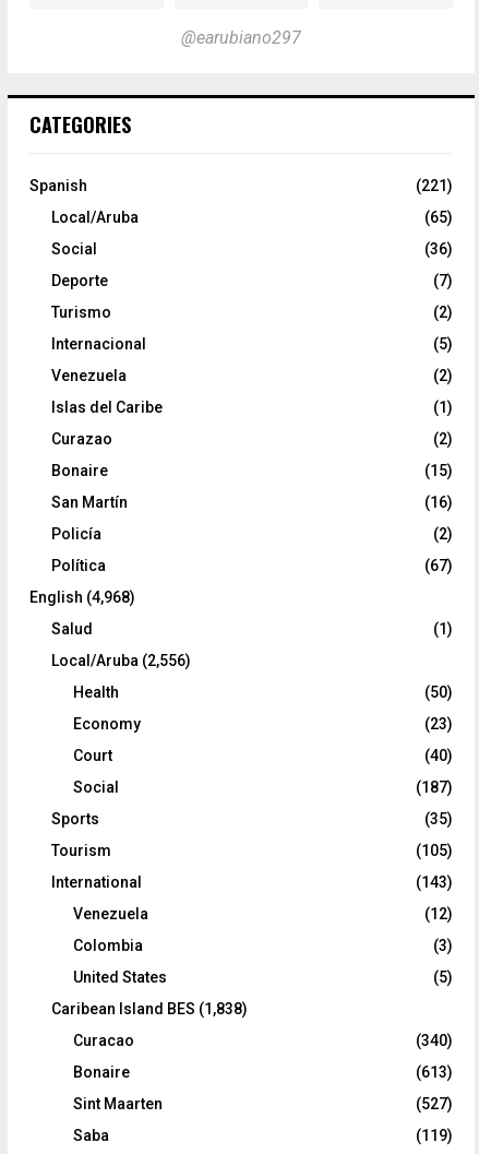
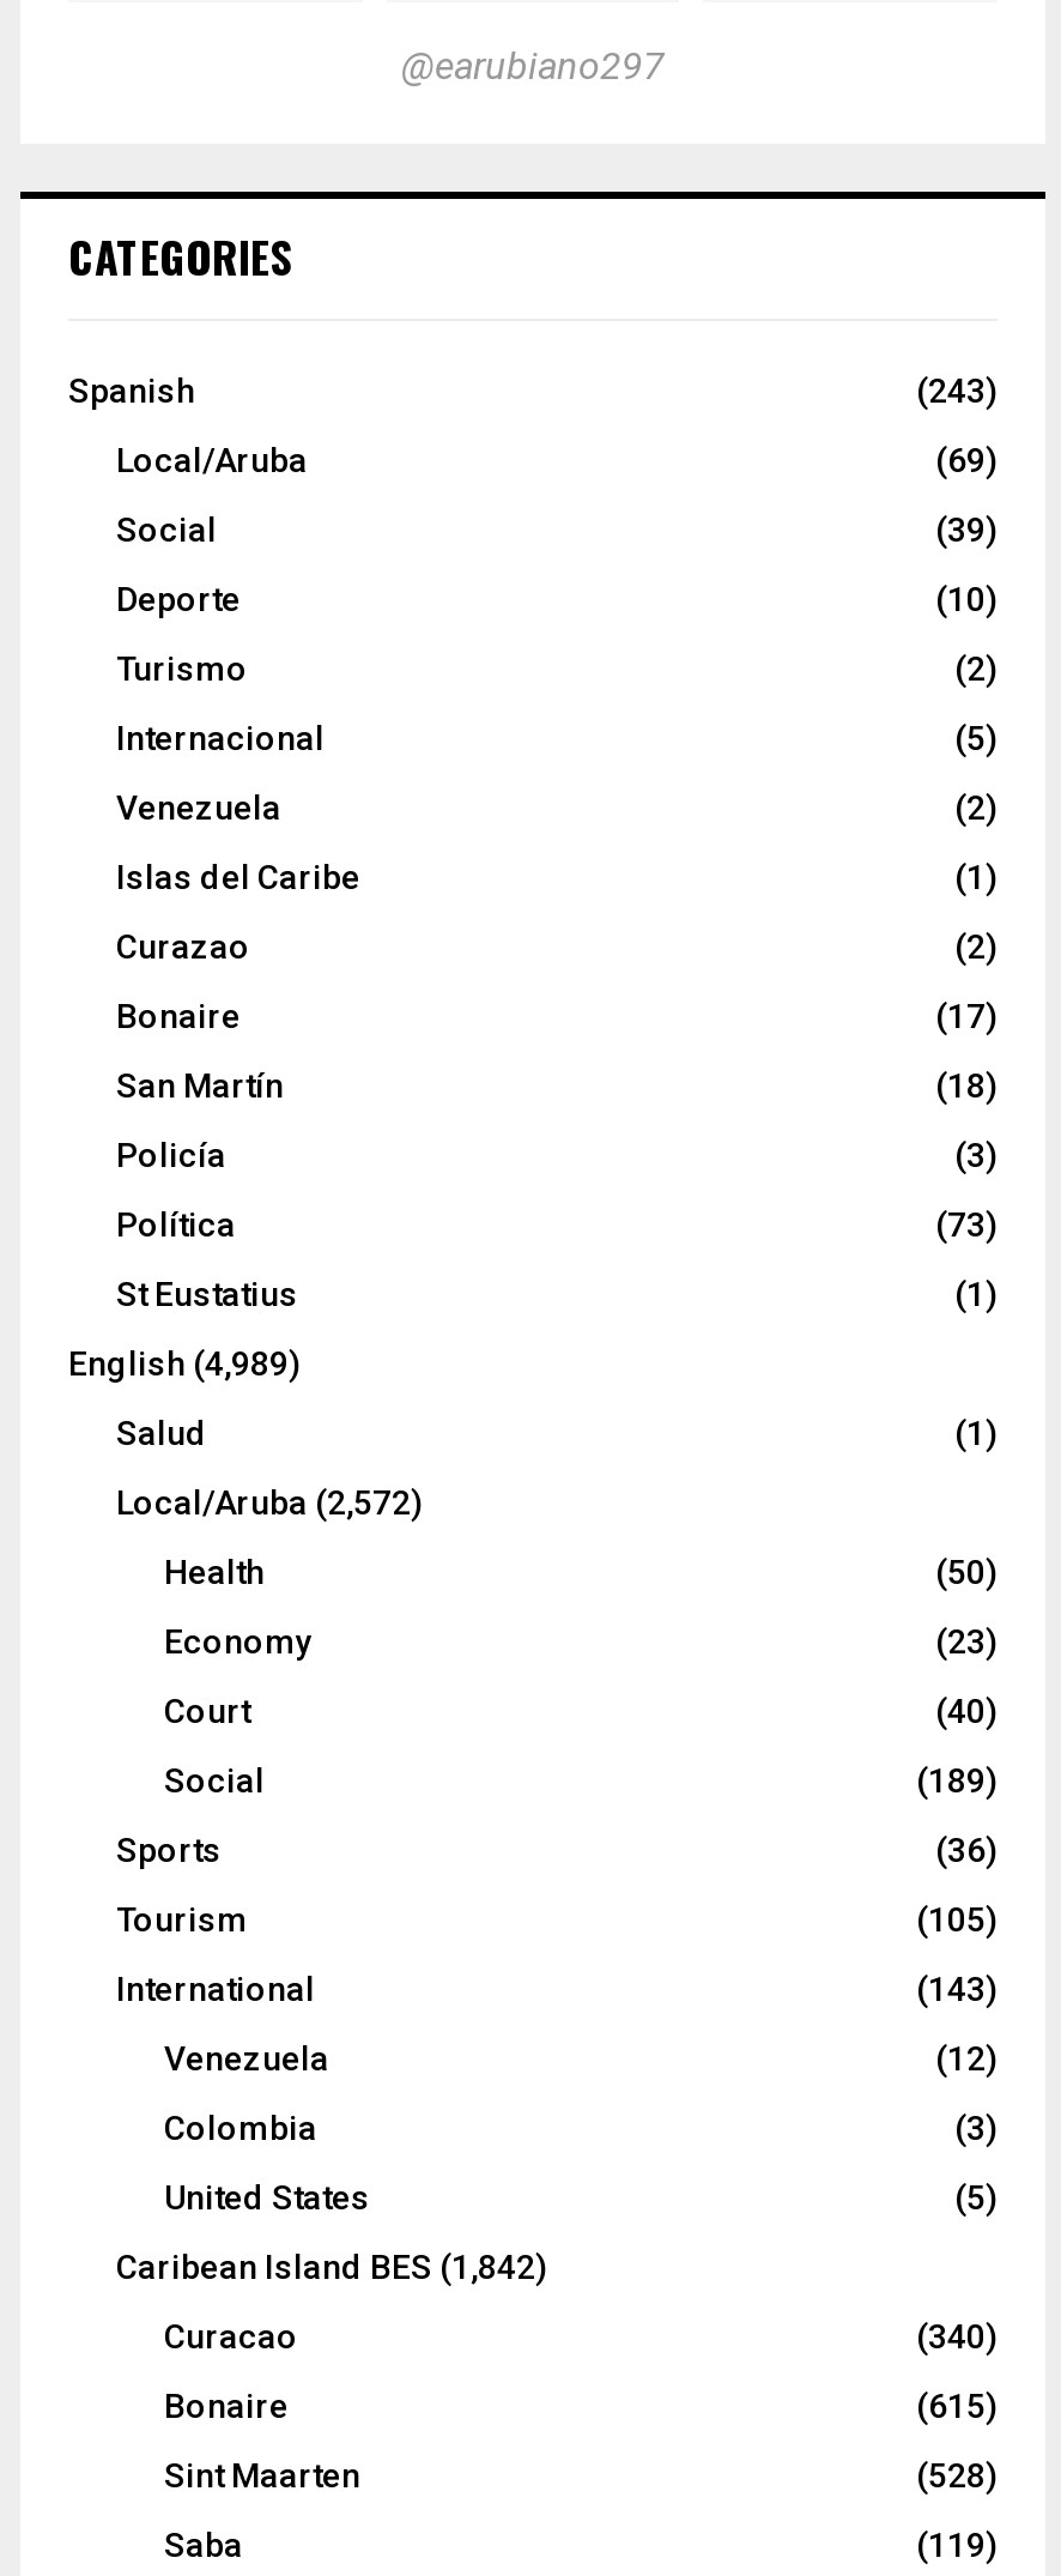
[416,176,453,194] (221) -> [916,370,998,409] (243)
[424,208,453,226] (65) -> [935,440,998,478] (69)
[424,240,453,257] (36) -> [935,509,998,548] (39)
[433,271,453,289] (7) -> [935,579,998,617] (10)
[424,461,453,479] (15) -> [935,996,998,1034] (17)
[424,493,453,511] (16) -> [935,1065,998,1104] (18)
[433,525,453,542] (2) -> [954,1135,998,1173] (3)
[29,556,453,605] (67) | English (4,968) -> [68,1204,998,1382] (73) | St Eustatius | (1) | English (4,989)
[51,651,191,669] Local/Aruba (2,556) -> [116,1482,423,1521] Local/Aruba (2,572)
[416,778,453,795] (187) -> [916,1760,998,1799] (189)
[424,810,453,827] (35) -> [935,1830,998,1868] (36)
[51,1000,248,1017] Caribean Island BES (1,838) -> [116,2247,547,2285] Caribean Island BES (1,842)
[416,1063,453,1080] (613) -> [916,2386,998,2424] (615)
[416,1095,453,1112] (527) -> [916,2455,998,2494] (528)

